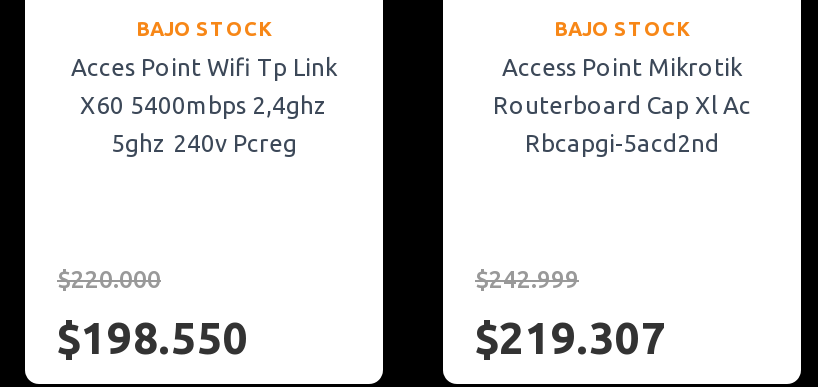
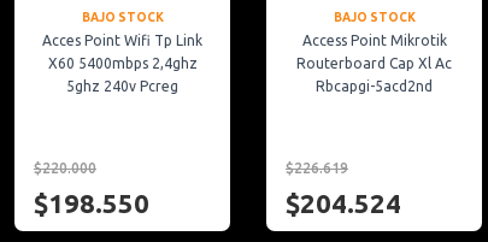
[475,266,579,292] $242.999 -> [286,160,348,176] $226.619
[475,312,667,362] $219.307 -> [286,188,401,218] $204.524

